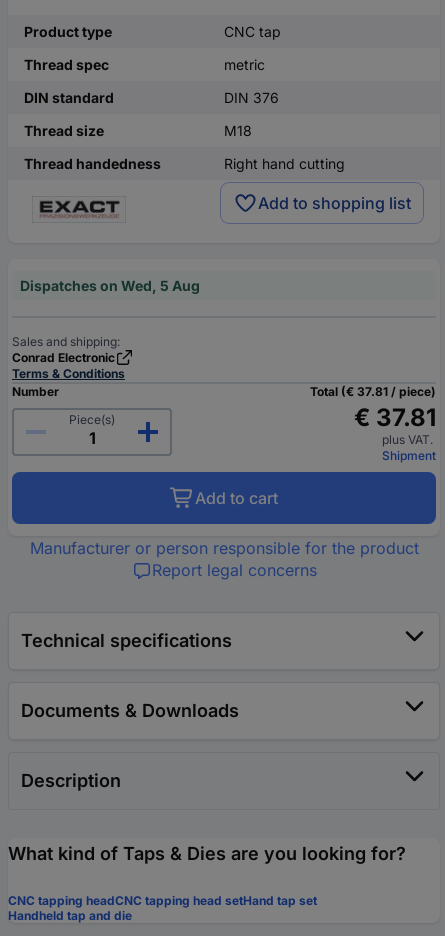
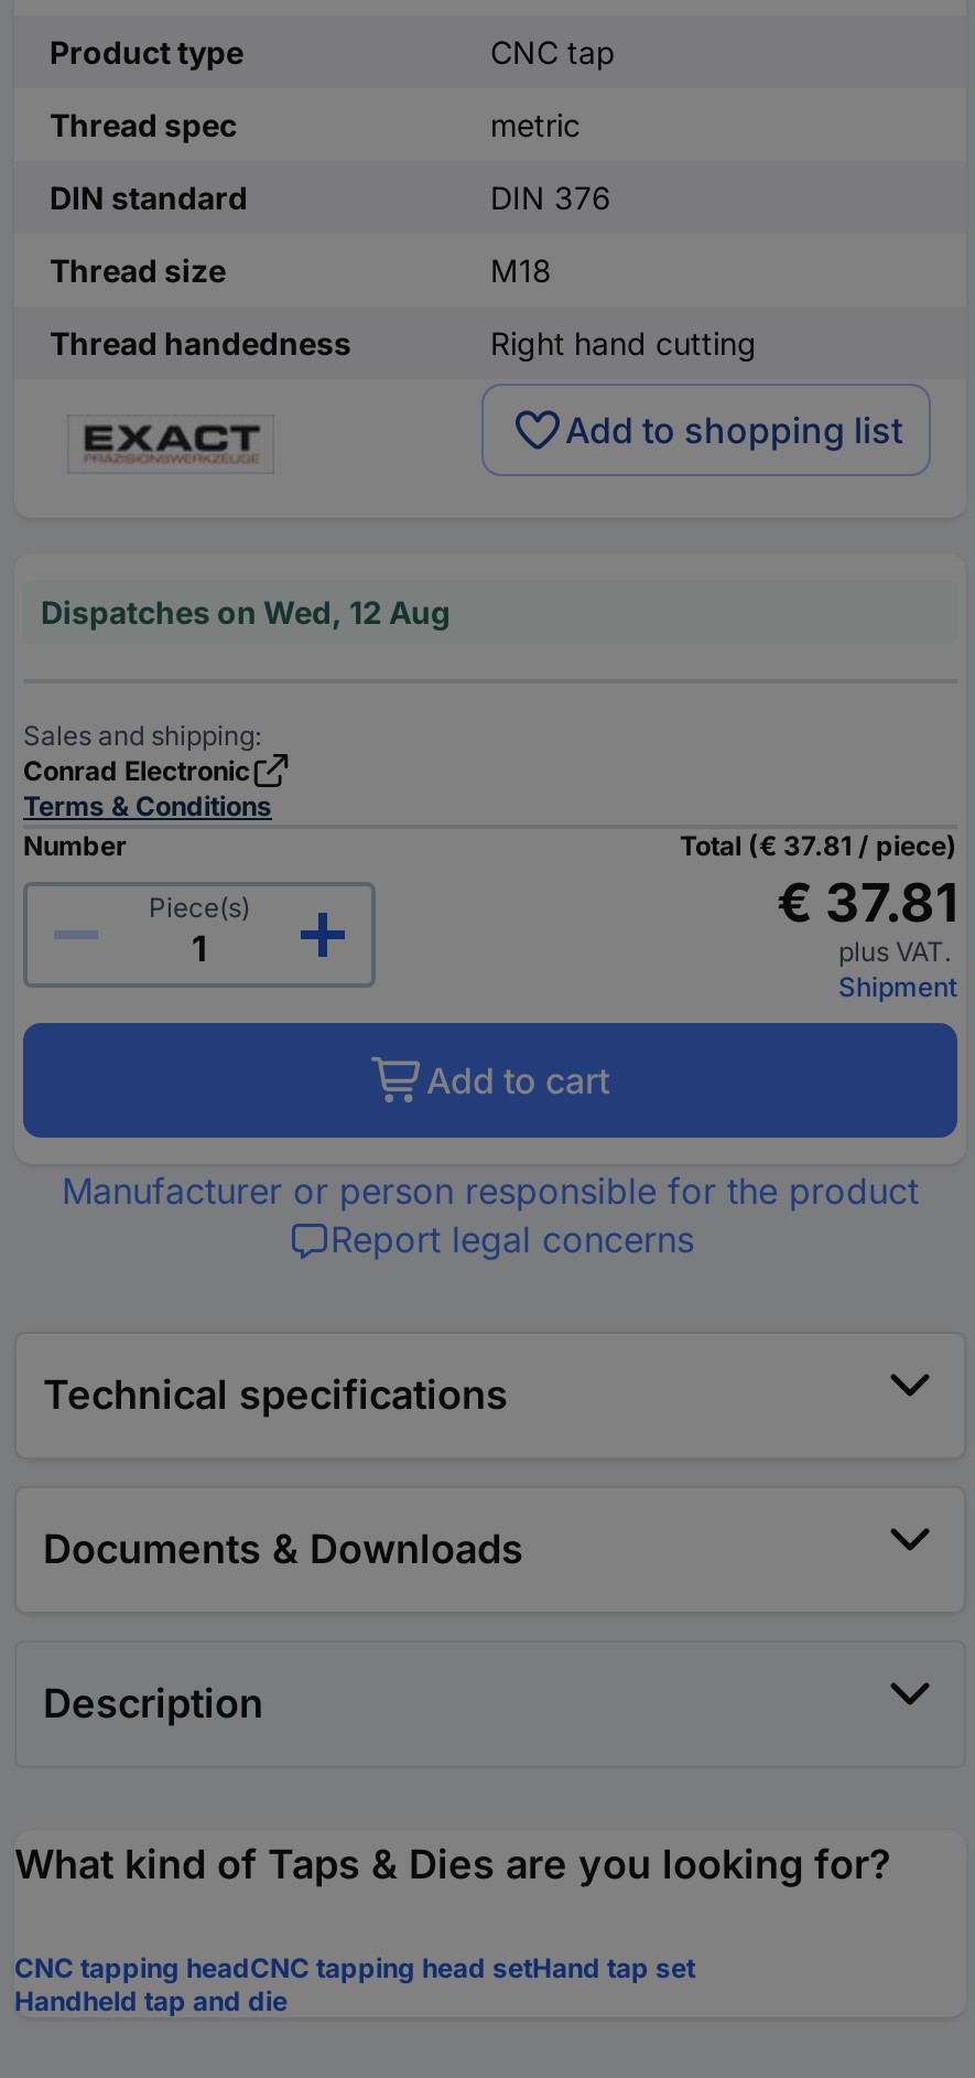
[20,277,200,294] Dispatches on Wed, 5 Aug -> [41,592,451,630] Dispatches on Wed, 12 Aug

